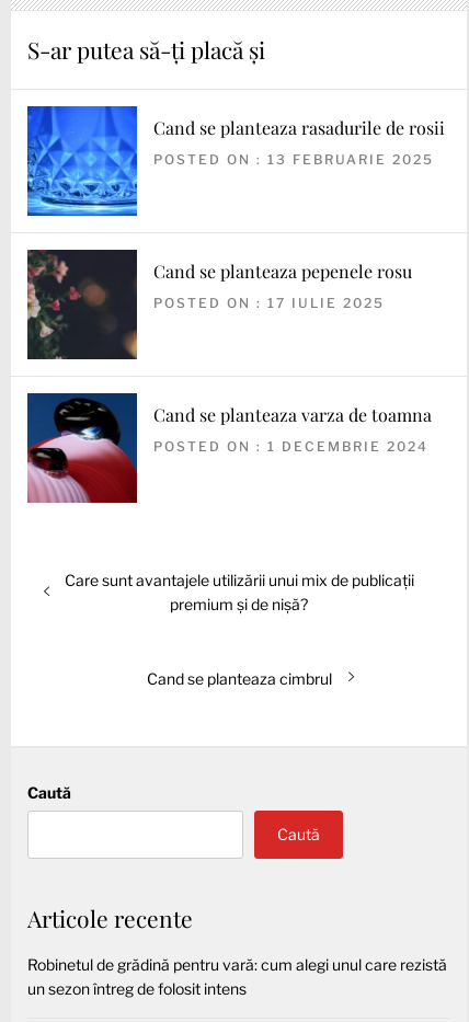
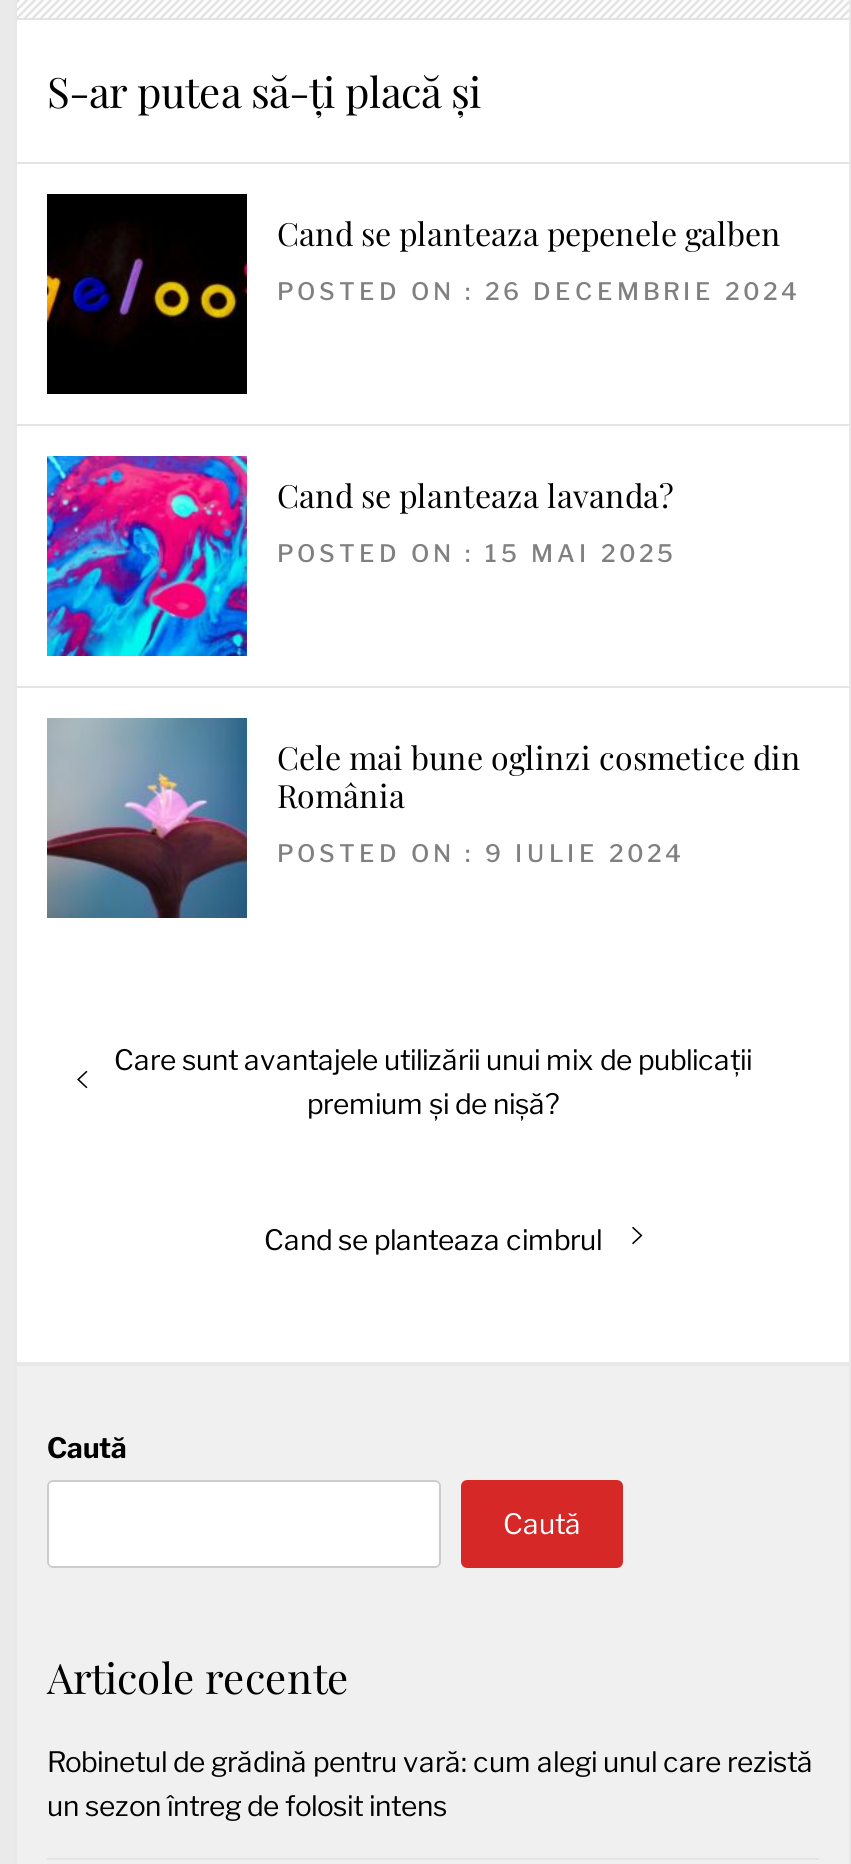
[26,105,445,217] [image] | Cand se planteaza rasadurile de rosii -> [45,192,781,396] [image] | Cand se planteaza pepenele galben
[153,151,434,167] POSTED ON : 13 FEBRUARIE 2025 -> [277,275,801,305] POSTED ON : 26 DECEMBRIE 2024
[26,249,412,360] [image] | Cand se planteaza pepenele rosu -> [45,454,673,658] [image] | Cand se planteaza lavanda?
[153,294,385,311] POSTED ON : 17 IULIE 2025 -> [277,537,677,567] POSTED ON : 15 MAI 2025
[26,393,432,504] [image] | Cand se planteaza varza de toamna -> [45,718,801,920] [image] | Cele mai bune oglinzi cosmetice din | România
[153,438,428,454] POSTED ON : 1 DECEMBRIE 2024 -> [277,837,685,867] POSTED ON : 9 IULIE 2024

